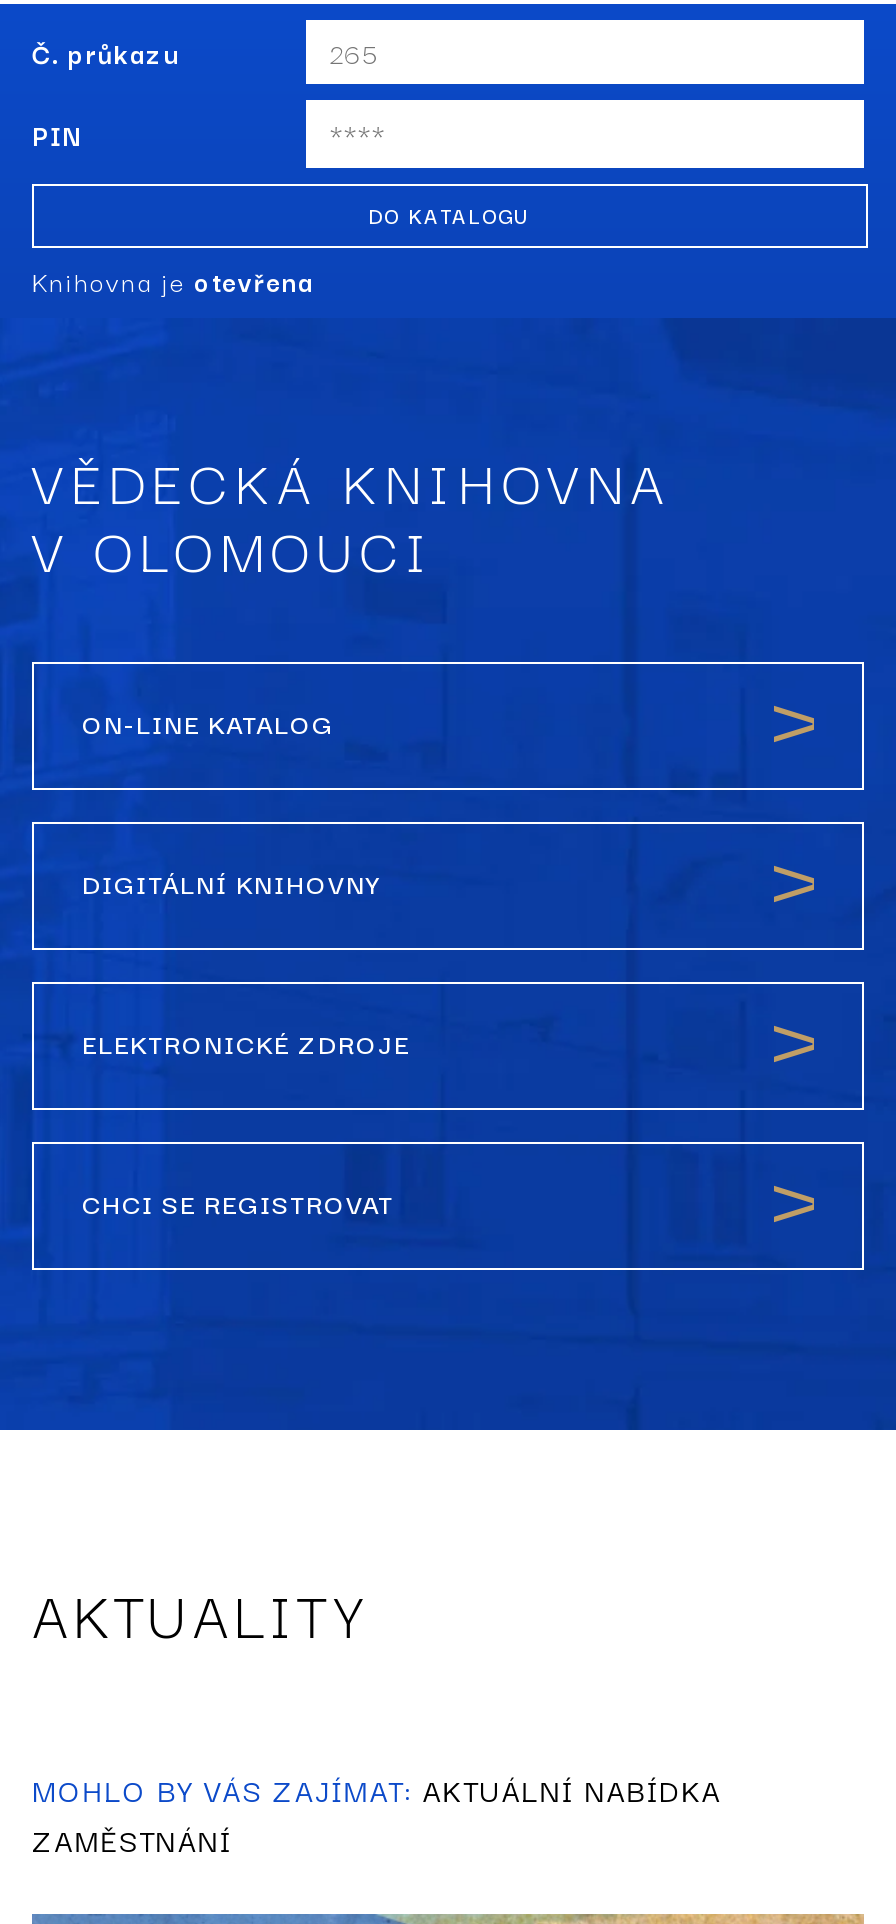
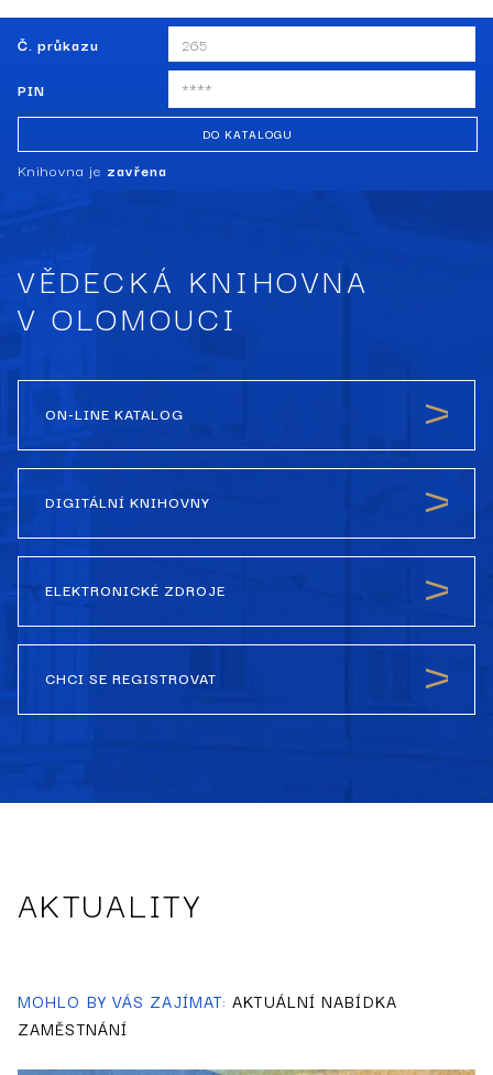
[32,260,314,300] Knihovna je otevřena -> [18,159,167,181] Knihovna je zavřena

